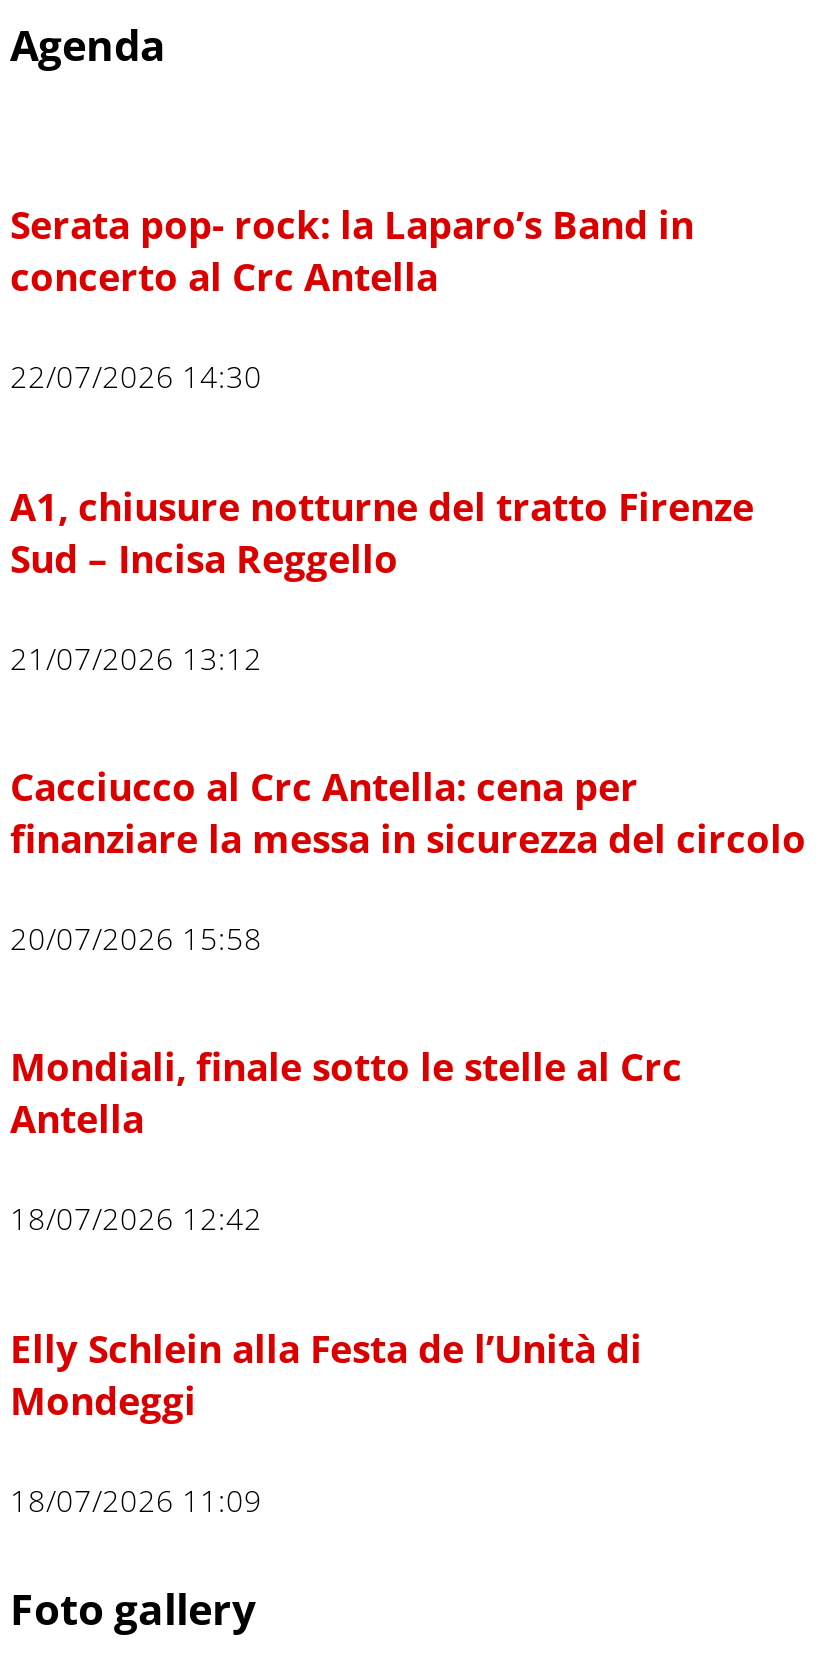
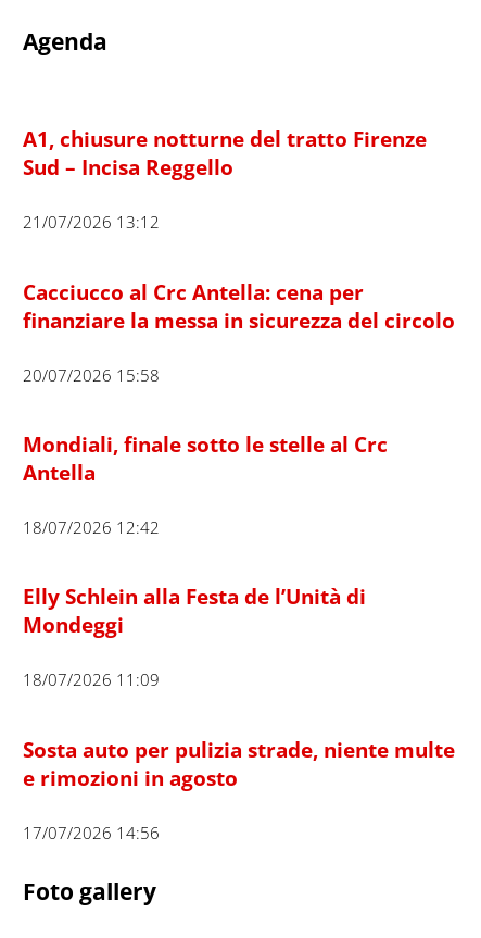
[10,199,694,396] Serata pop- rock: la Laparo’s Band in | concerto al Crc Antella | 22/07/2026 14:30 -> none
moved [10,480,806,1520] -> [23,125,455,690]: A1, chiusure notturne del tratto Firenze | Sud – Incisa Reggello | 21/07/2026 13:12 | ... | Mondeggi | 18/07/2026 11:09
none -> [23,736,455,843] Sosta auto per pulizia strade, niente multe | e rimozioni in agosto | 17/07/2026 14:56

